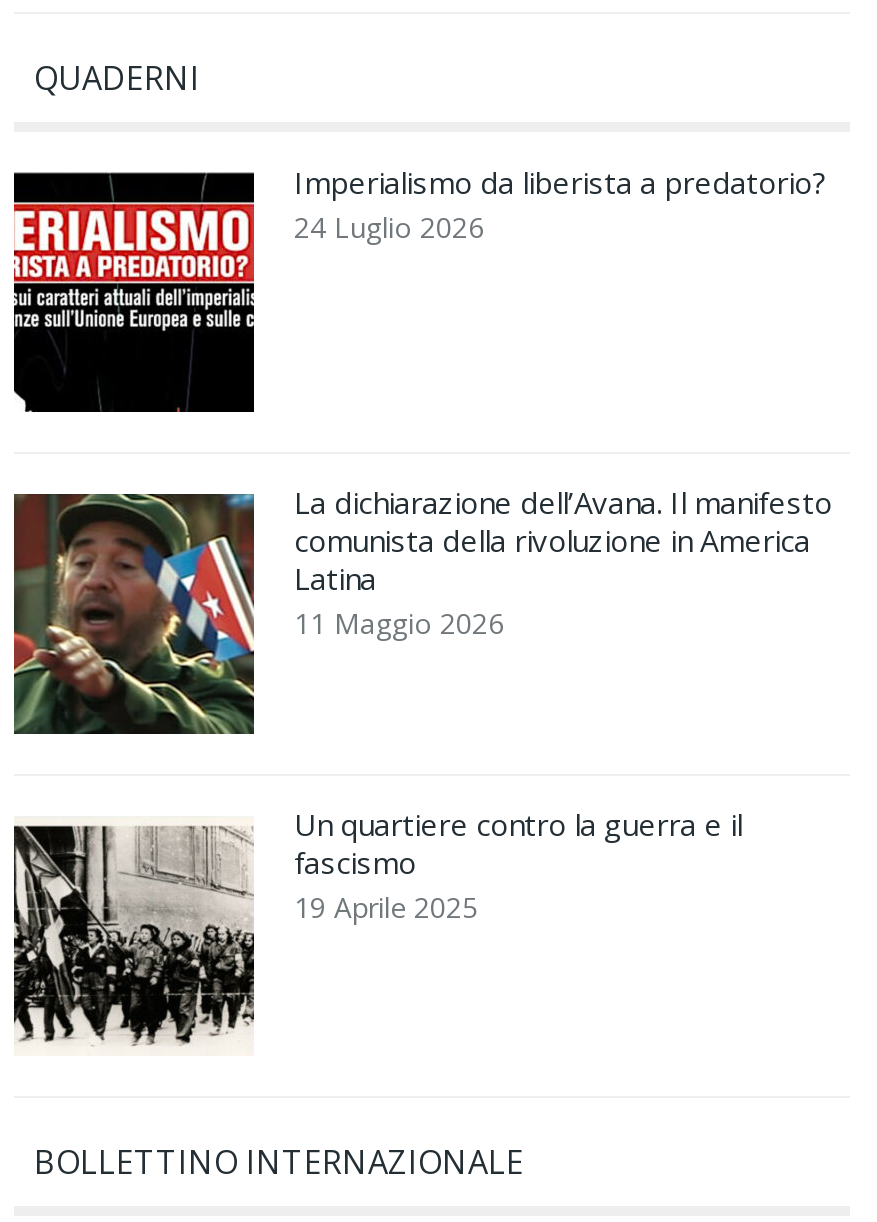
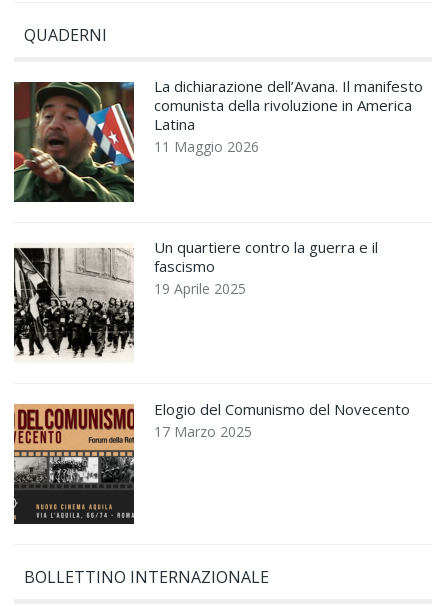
[12,162,826,412] [image] | Imperialismo da liberista a predatorio? | 24 Luglio 2026 -> none
moved [12,482,832,926] -> [13,76,423,298]: [image] | La dichiarazione dell’Avana. Il manifesto | comunista della rivoluzione in America | Latina | 11 Maggio 2026 | Un quartiere contro la guerra e il | fascismo | 19 Aprile 2025
moved [10,820,258,1052] -> [12,245,136,361]: [image]
none -> [13,399,410,525] [image] | Elogio del Comunismo del Novecento | 17 Marzo 2025

